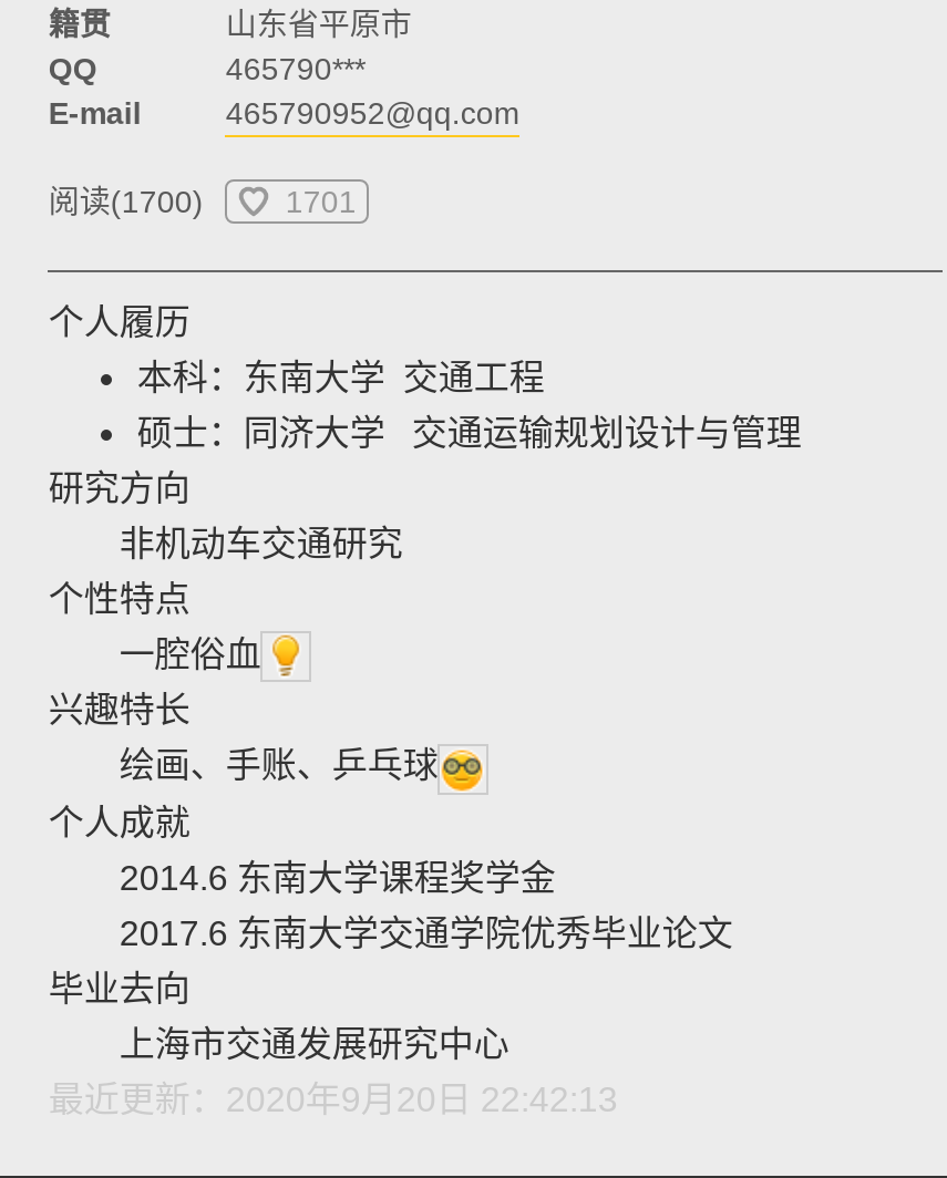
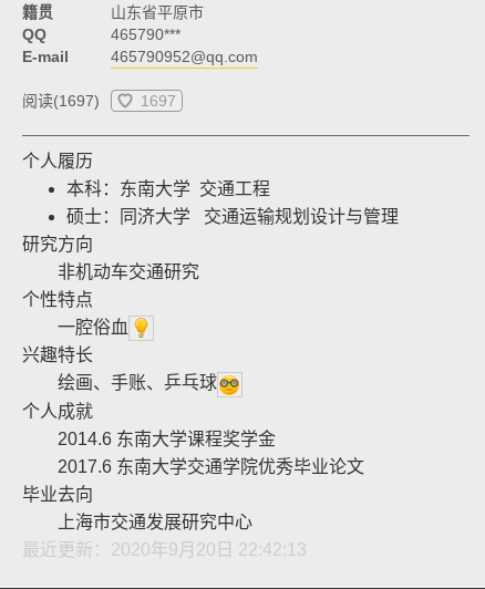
[49,184,204,219] 阅读(1700) -> [23,92,100,110] 阅读(1697)
[286,184,356,219] 1701 -> [141,92,177,110] 1697

